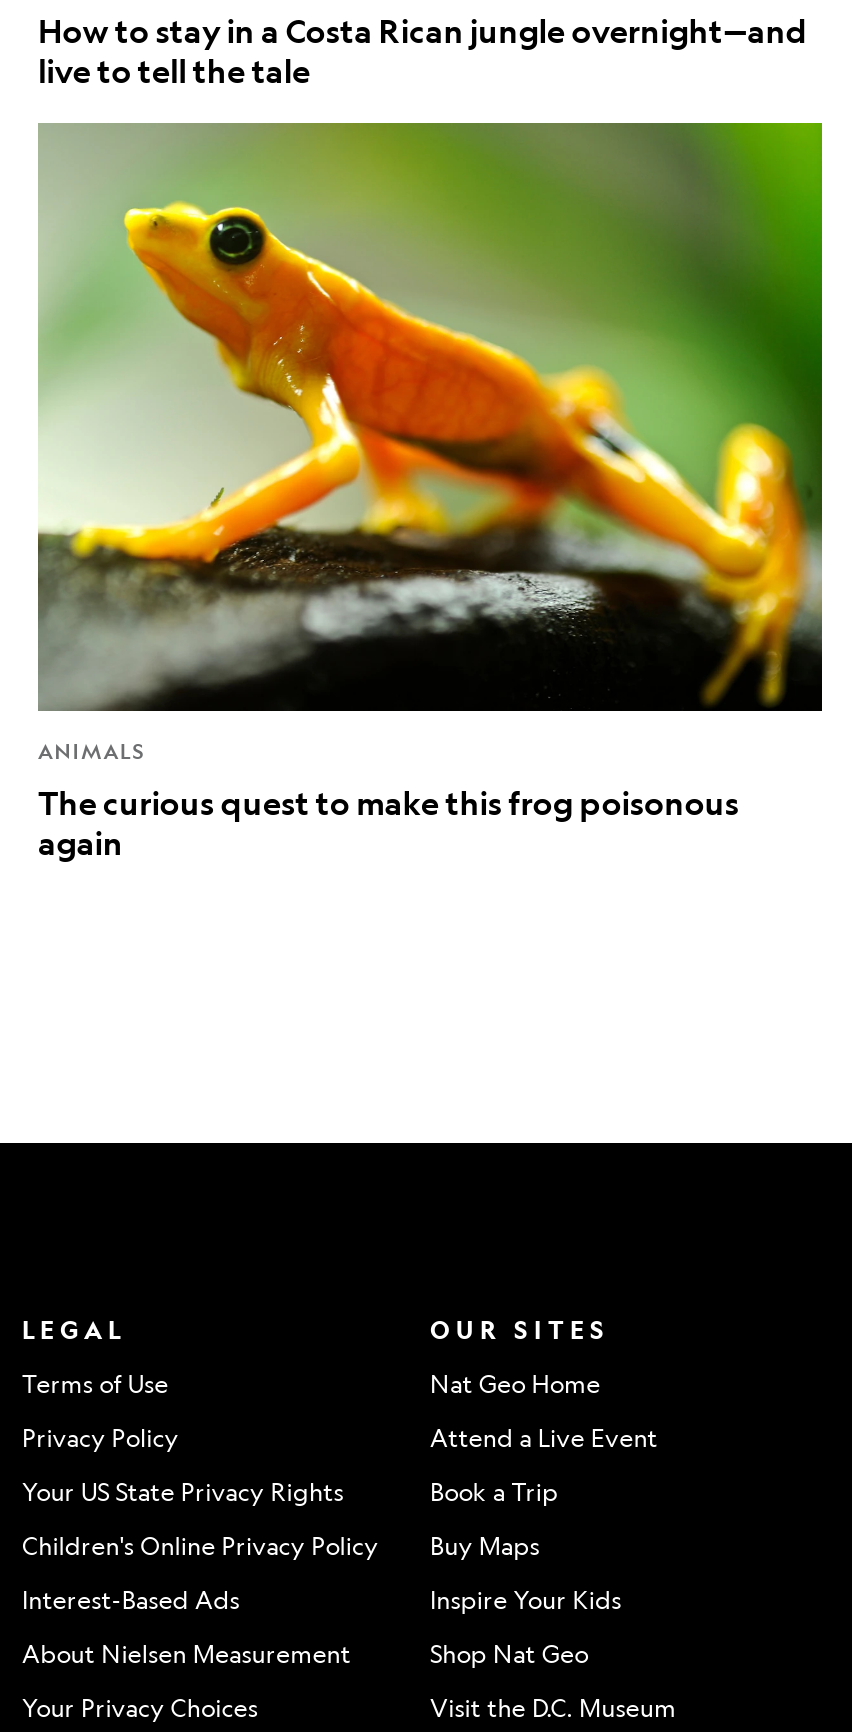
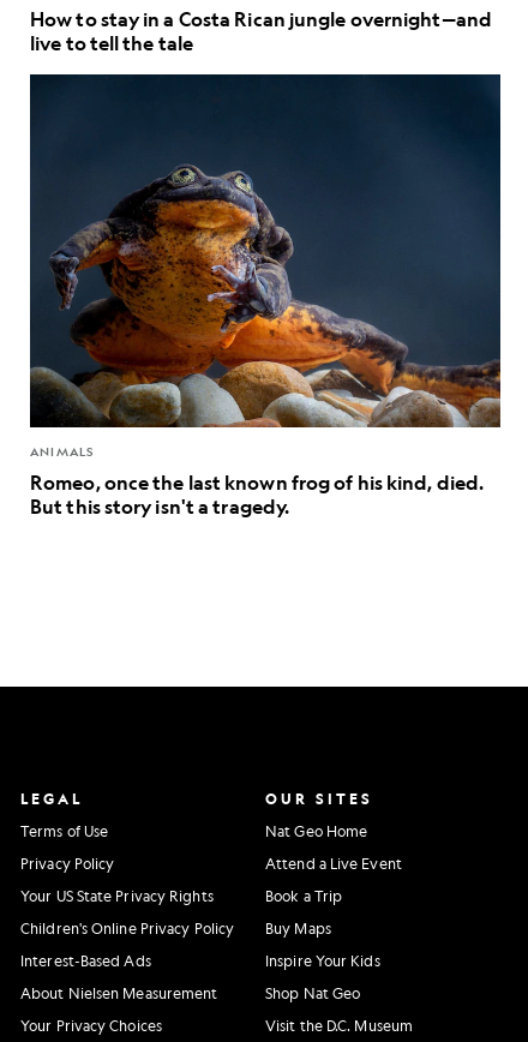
[36,121,824,863] [image] | The curious quest to make this frog poisonous | again -> [29,73,502,519] [image] | Romeo, once the last known frog of his kind, died. | But this story isn't a tragedy.

